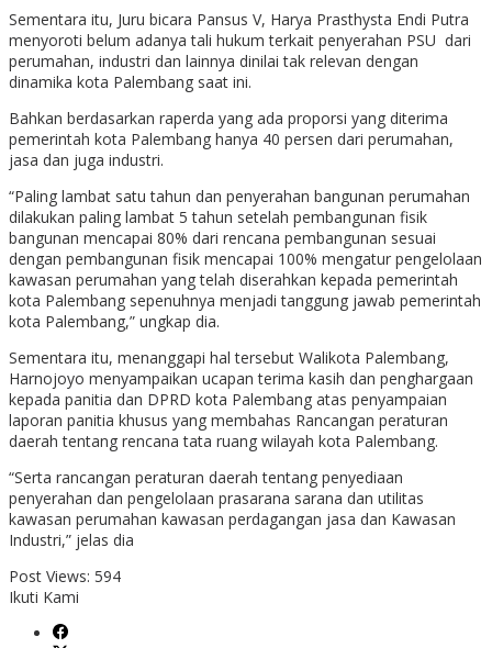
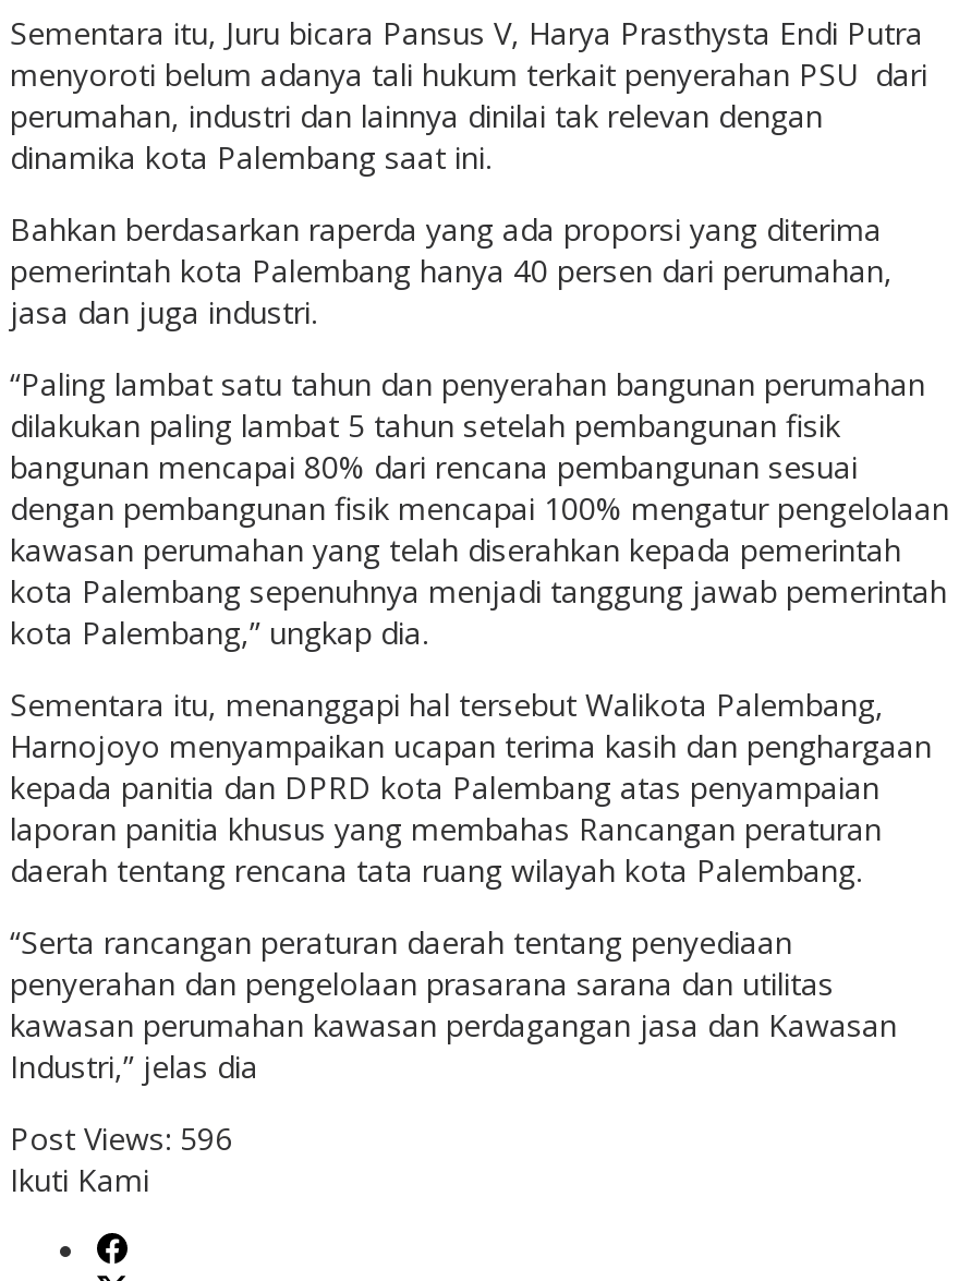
[9,566,121,587] Post Views: 594 -> [10,1118,232,1159] Post Views: 596

